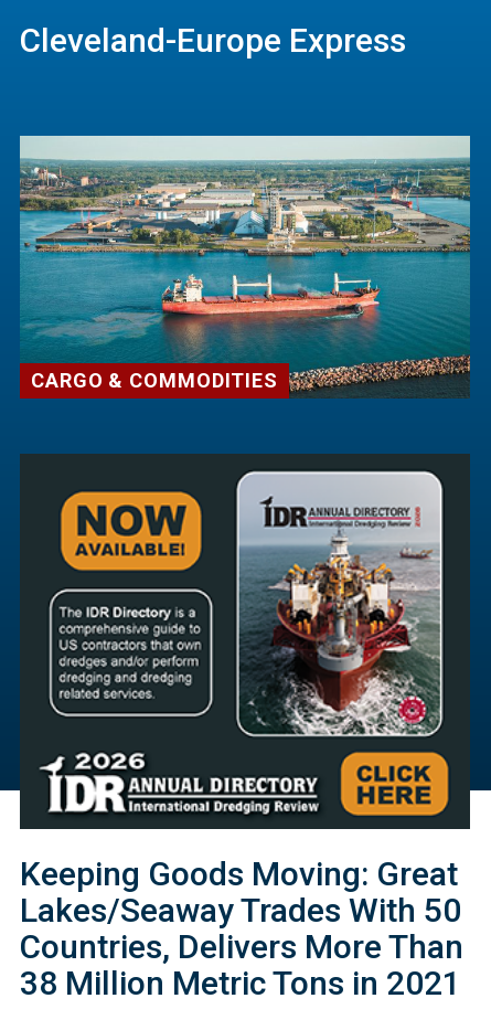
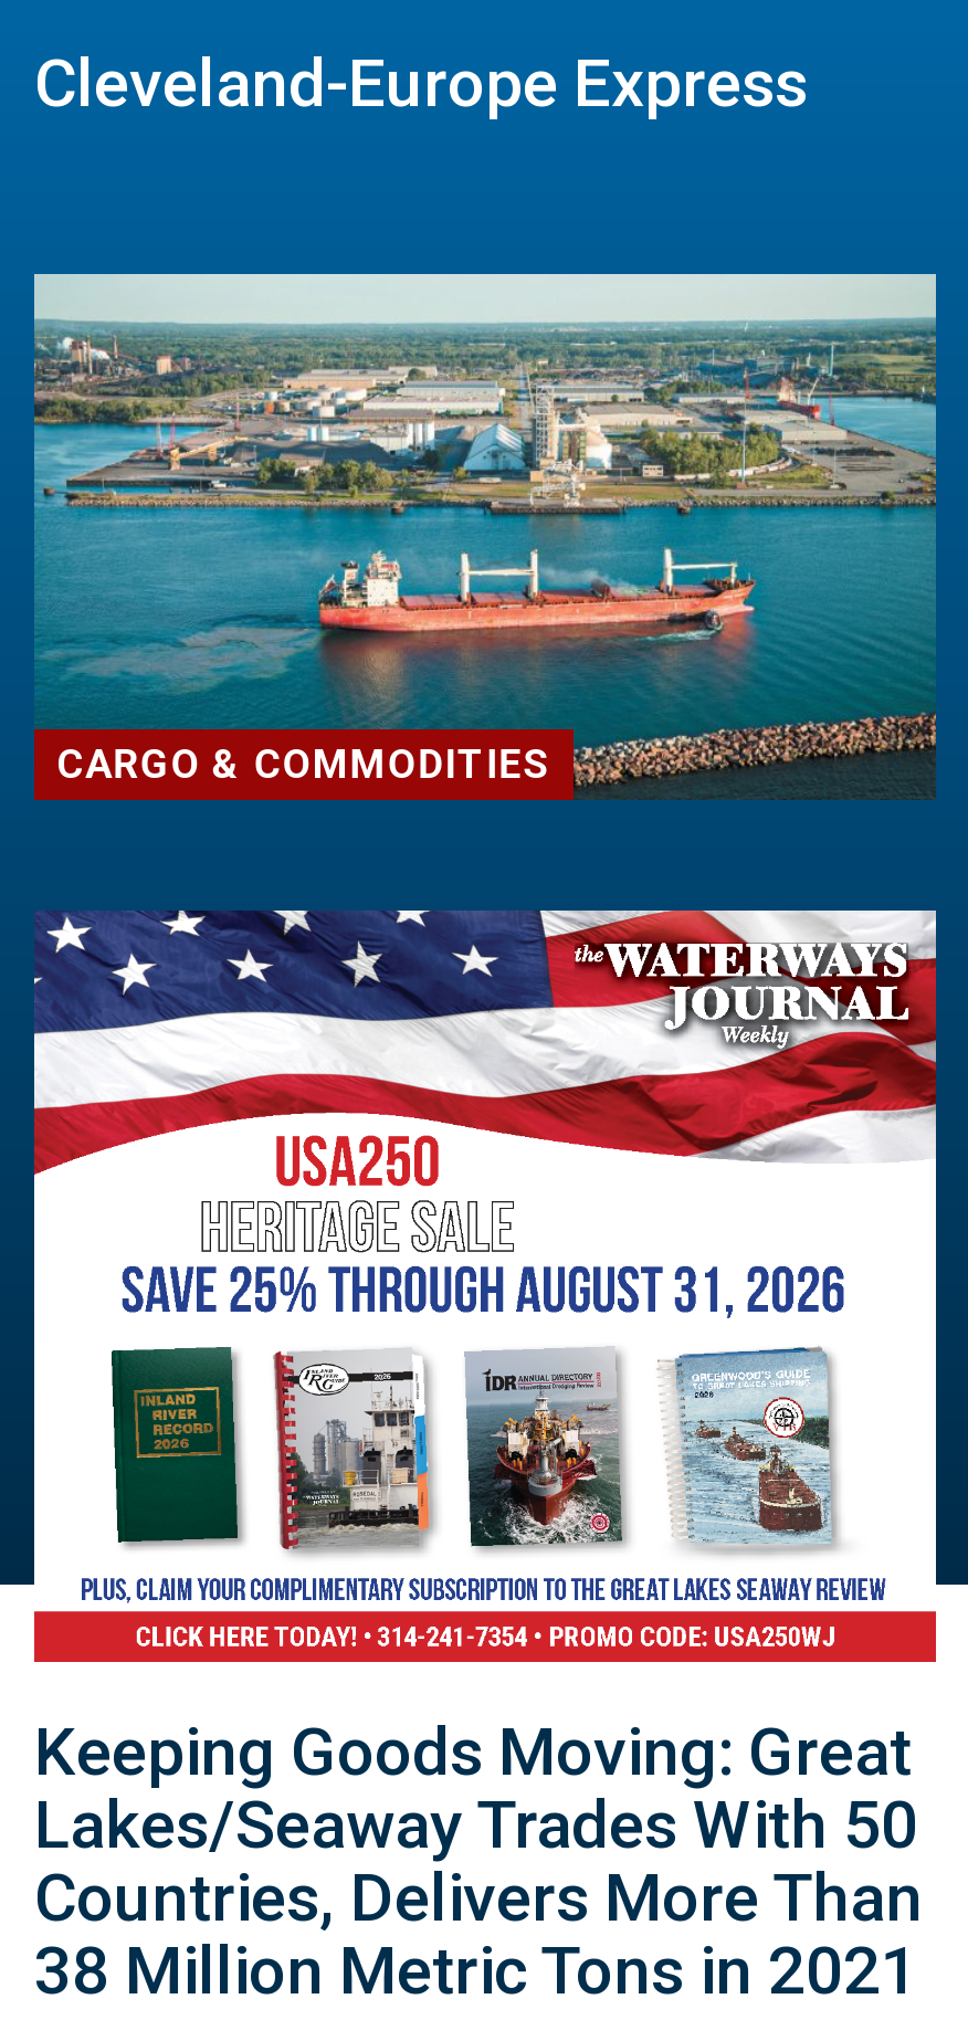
[19,454,471,830] [image] -> [32,908,938,1664] [image]

